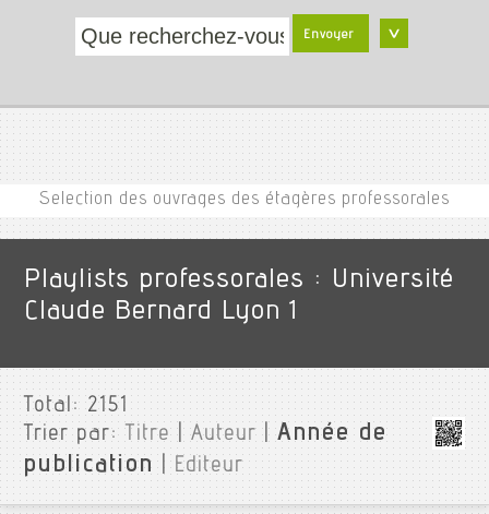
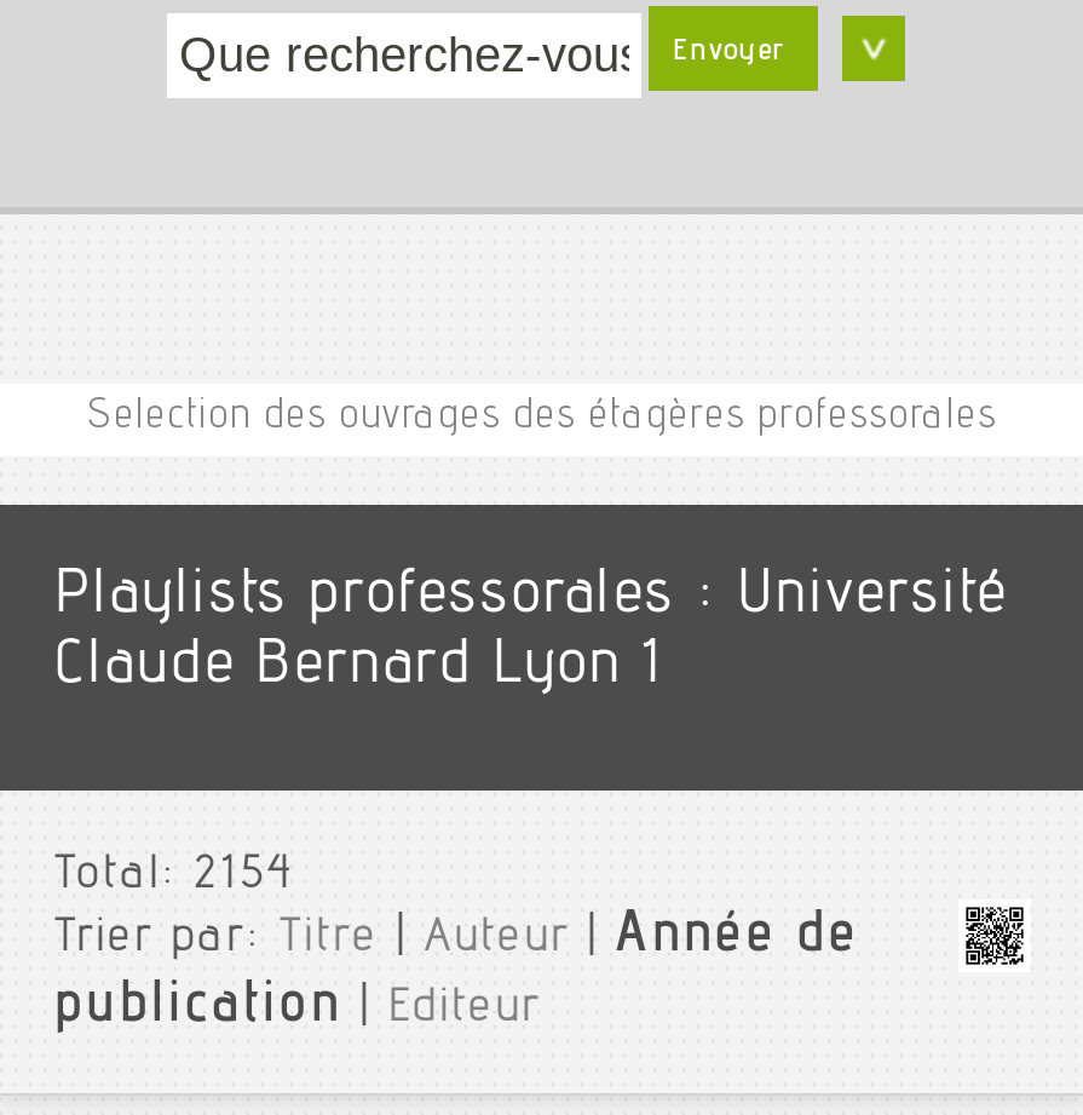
[24,398,129,417] Total: 2151 -> [54,857,294,900] Total: 2154

